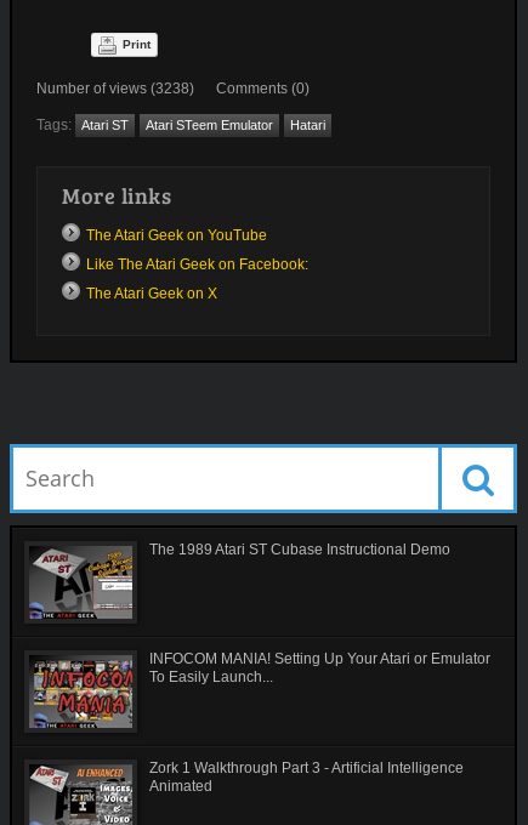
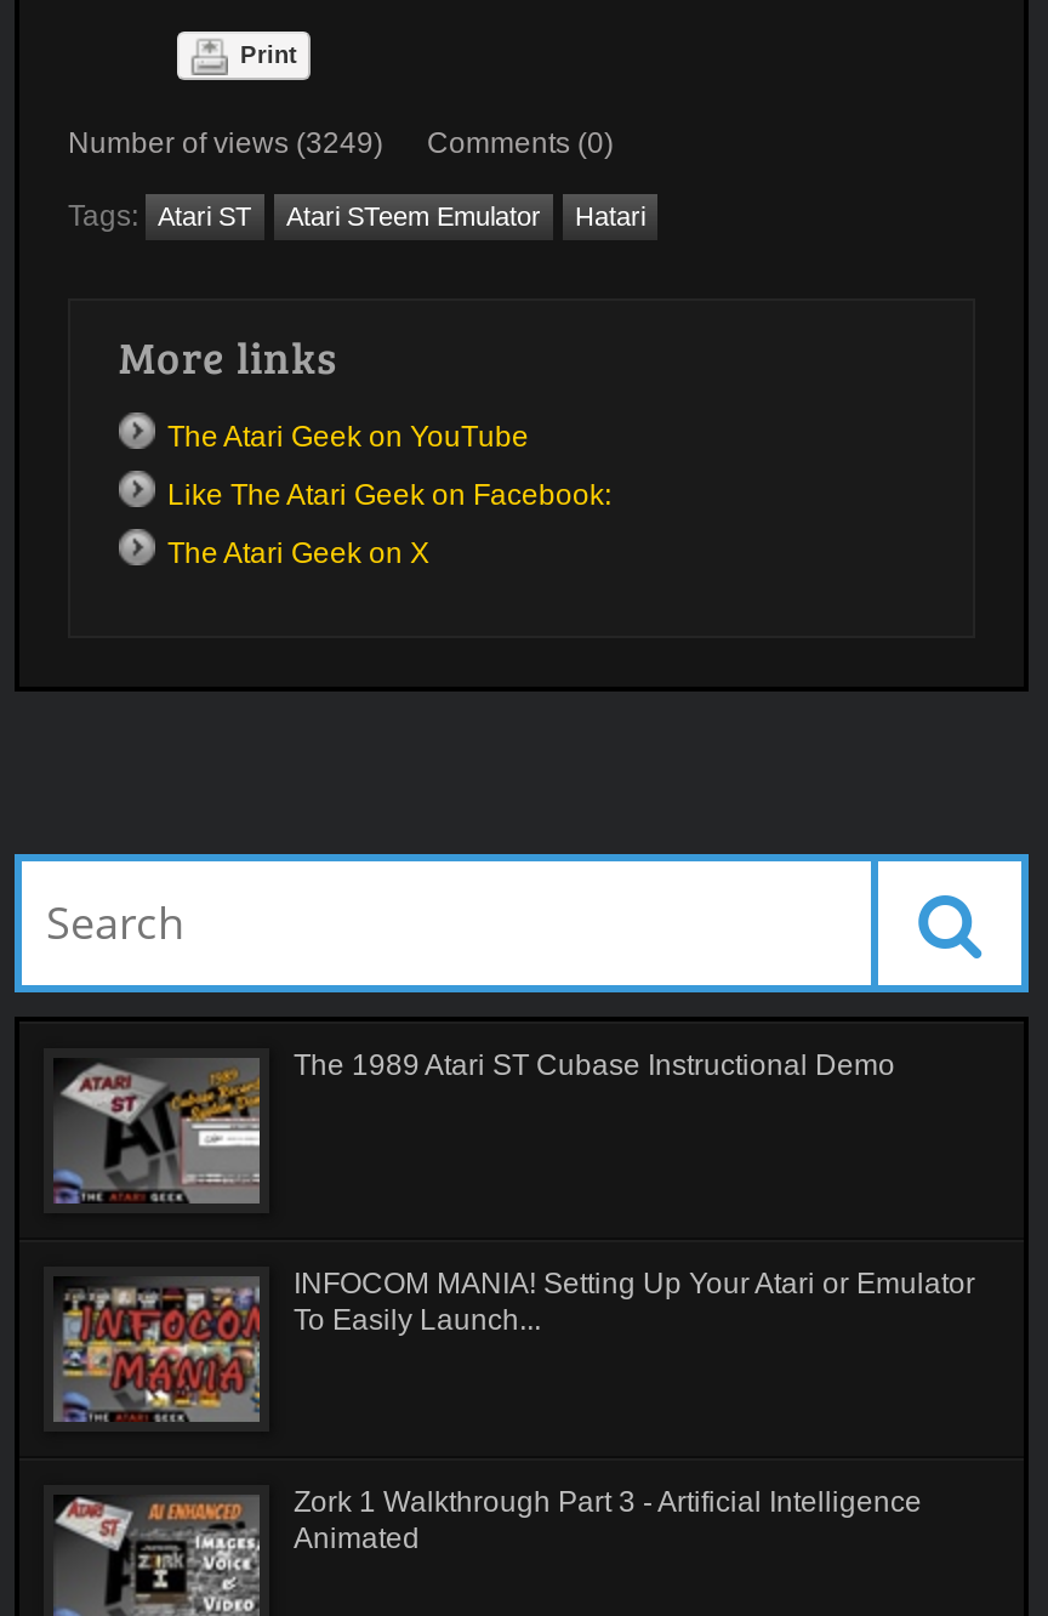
[36,80,310,97] Number of views (3238) Comments (0) -> [68,126,614,160] Number of views (3249) Comments (0)

